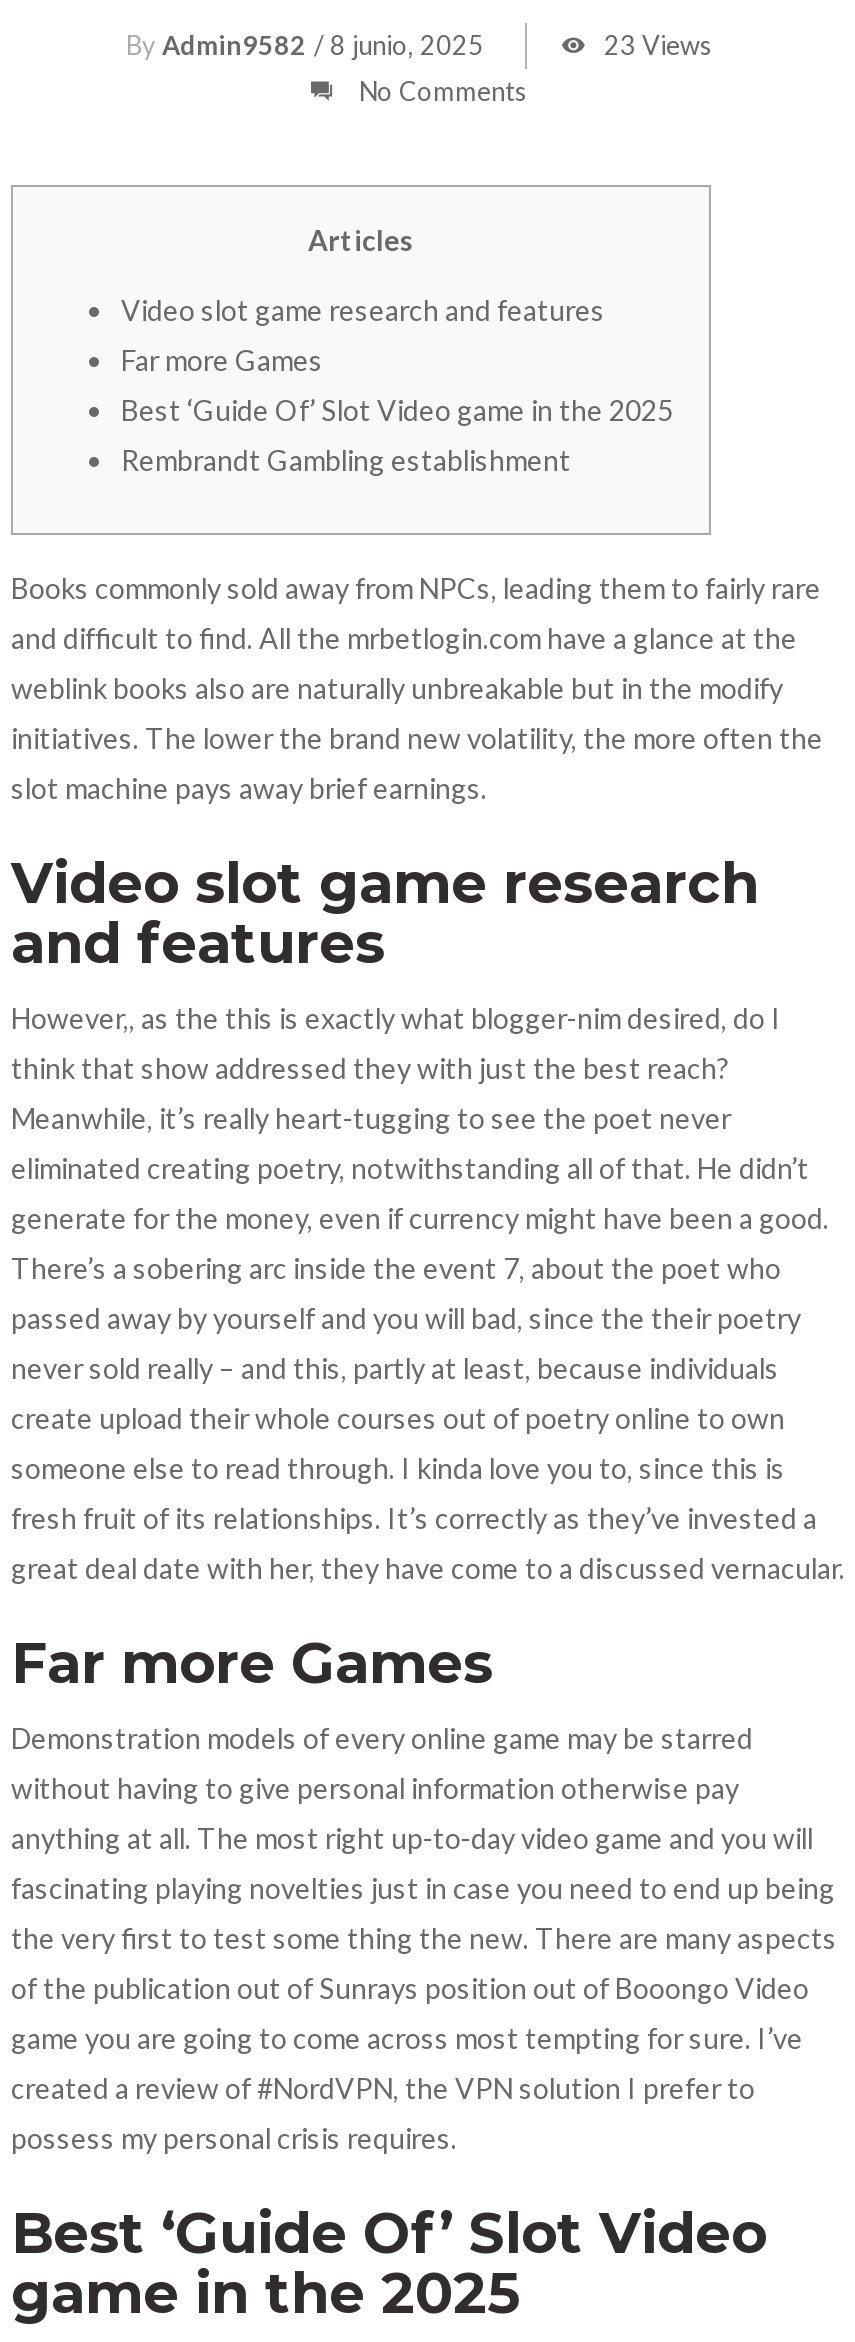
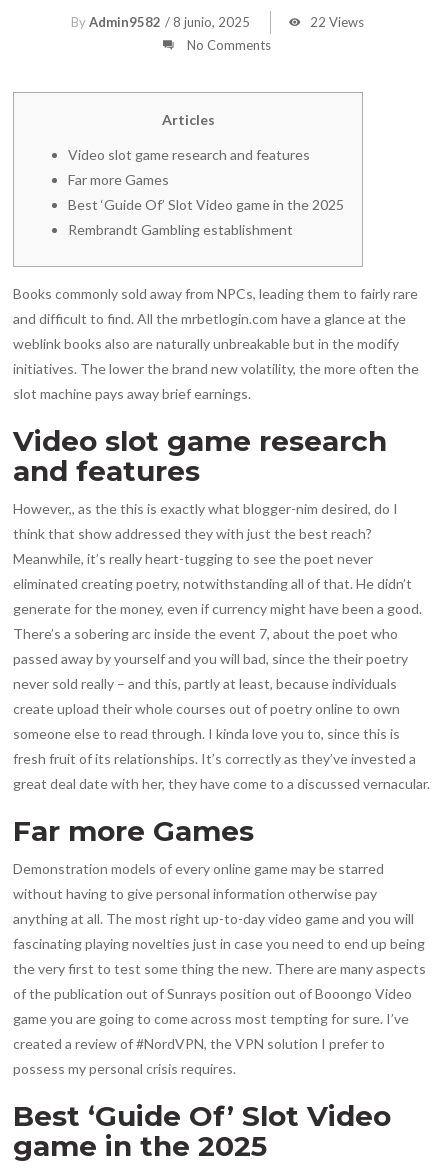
[604,28,712,60] 23 Views -> [309,14,363,30] 22 Views

